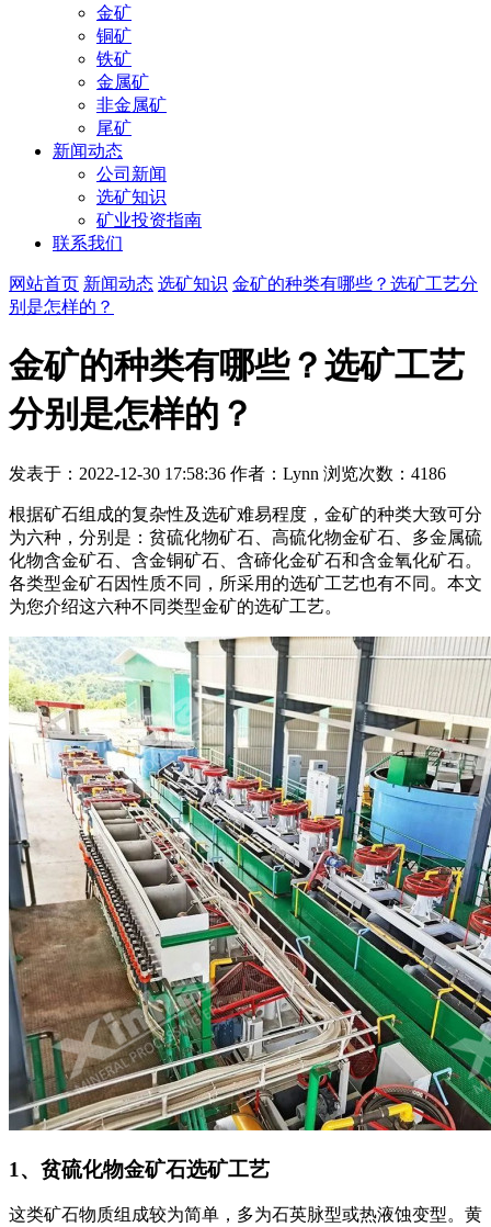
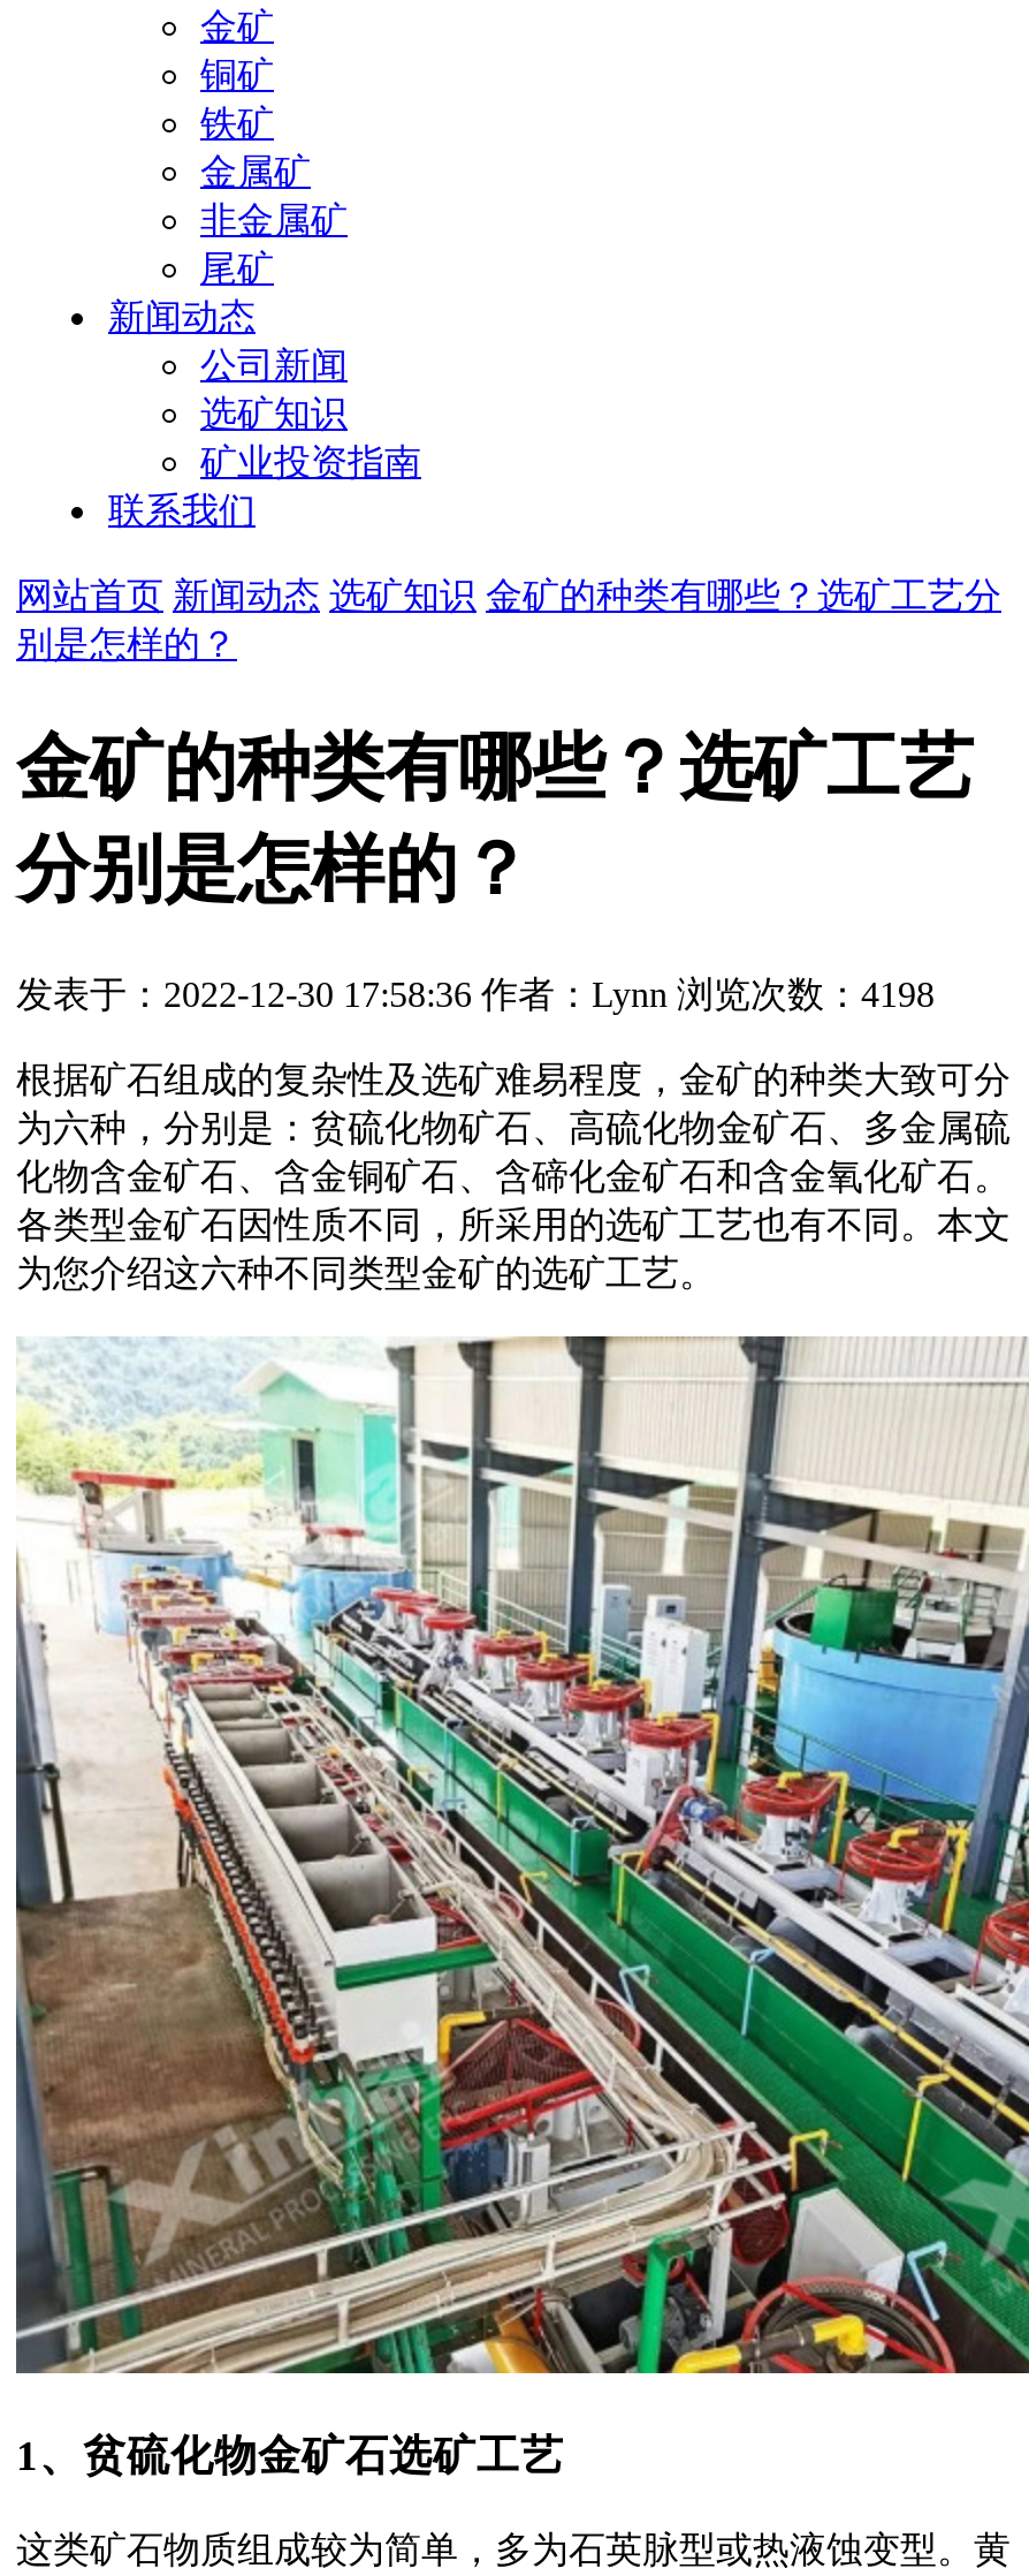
[9,464,446,483] 发表于：2022-12-30 17:58:36 作者：Lynn 浏览次数：4186 -> [16,974,935,1014] 发表于：2022-12-30 17:58:36 作者：Lynn 浏览次数：4198

